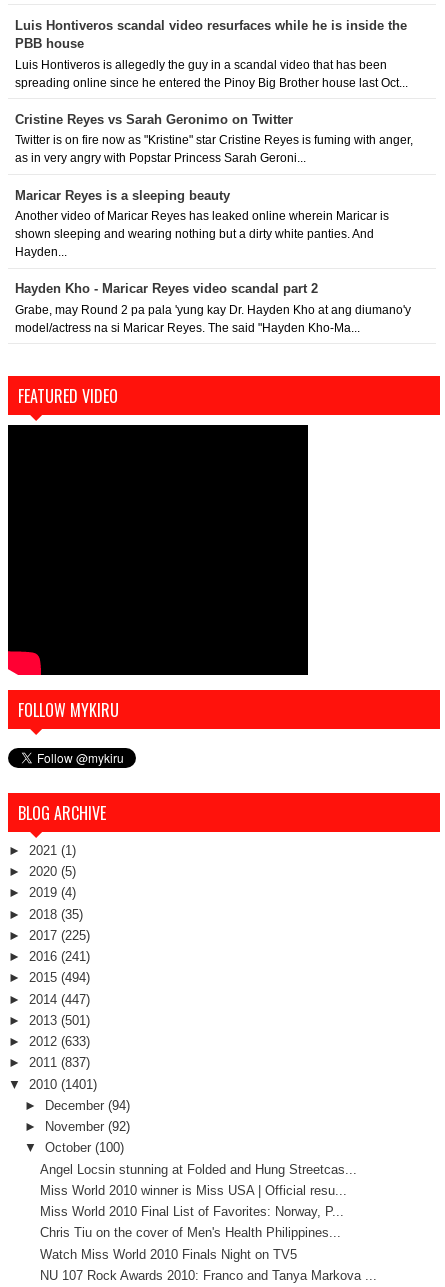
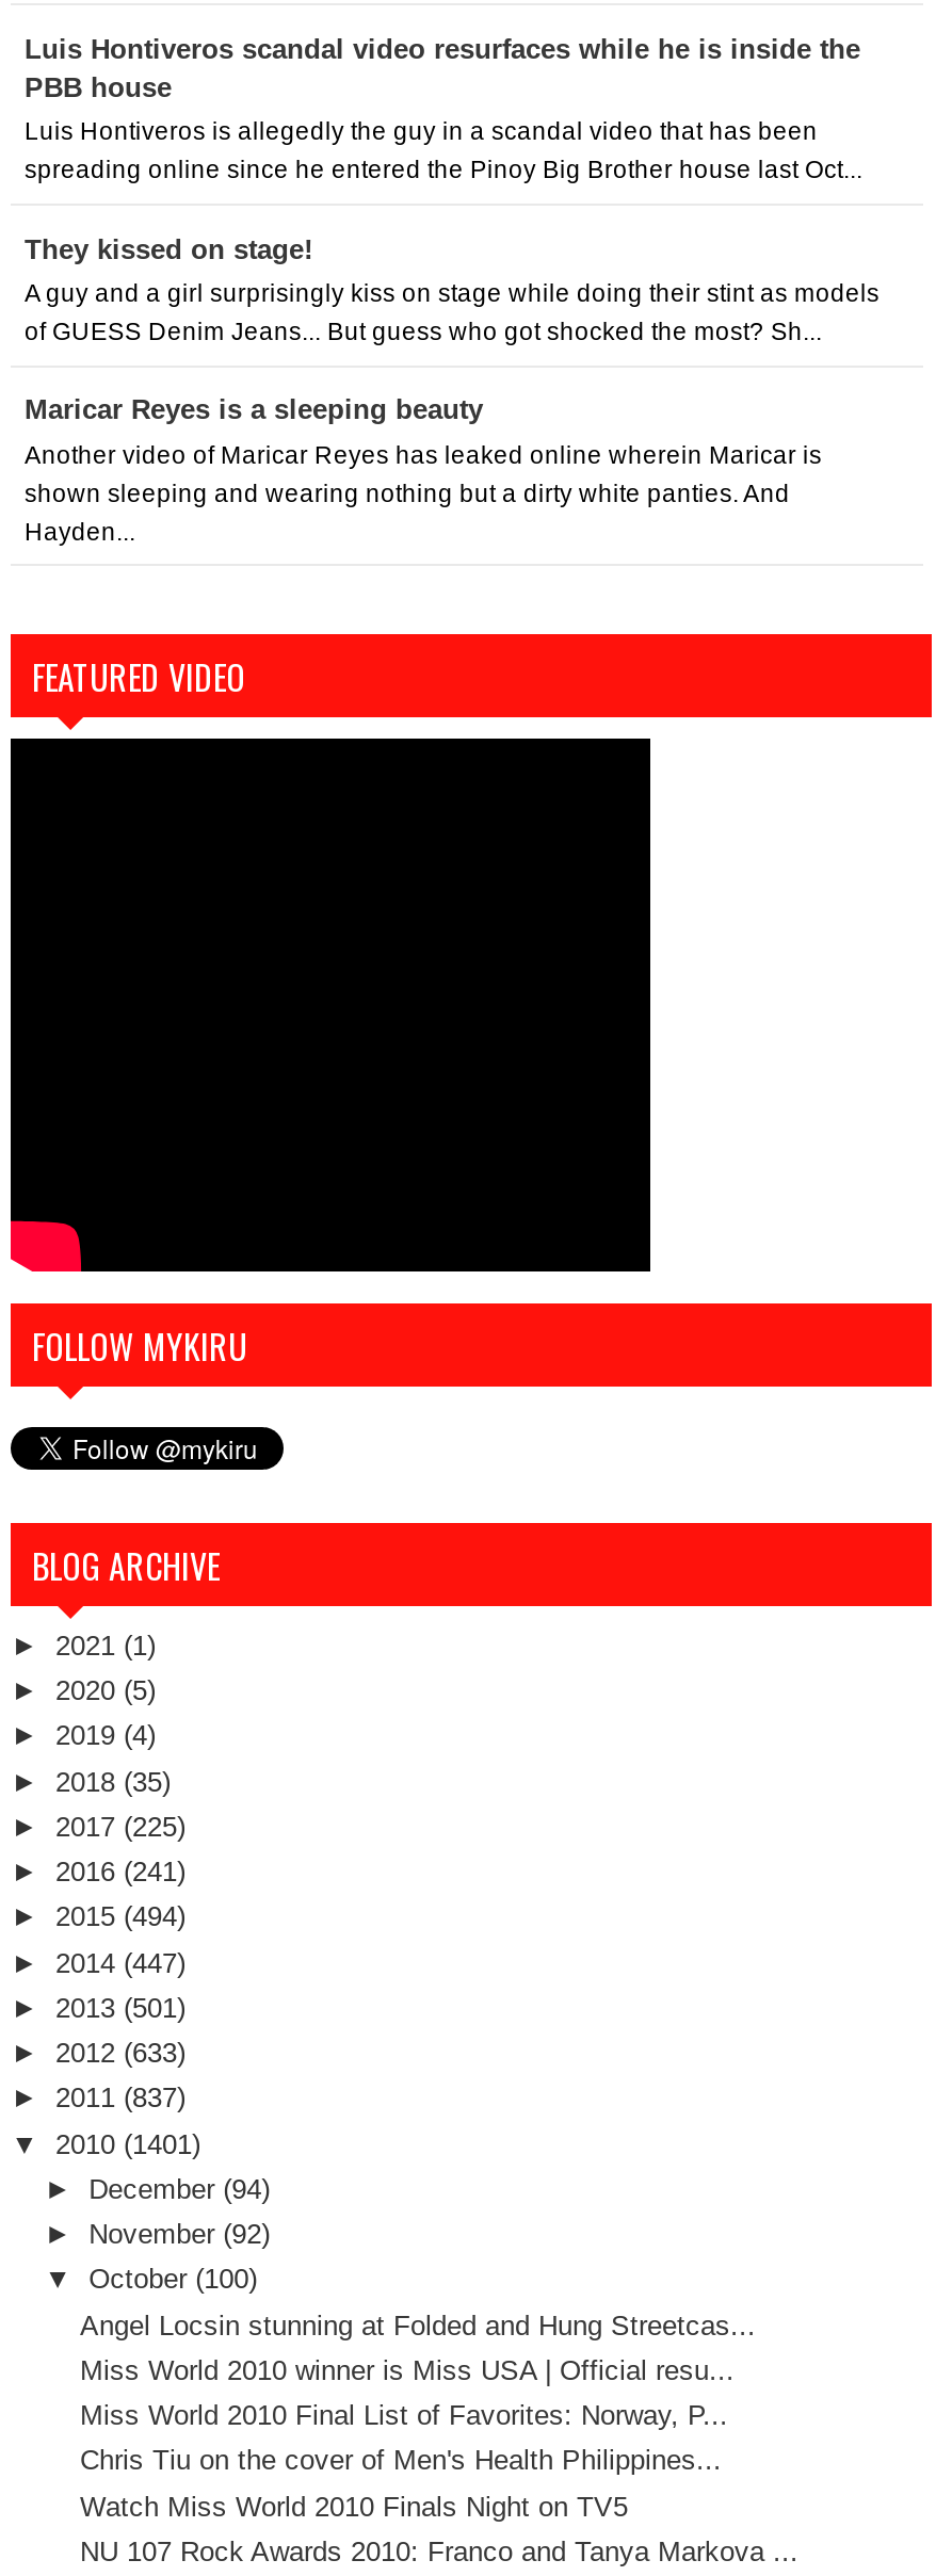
[14,112,292,127] Cristine Reyes vs Sarah Geronimo on Twitter -> [25,233,312,265] They kissed on stage!
[14,134,412,146] Twitter is on fire now as "Kristine" star Cristine Reyes is fuming with anger, -> [25,281,879,307] A guy and a girl surprisingly kiss on stage while doing their stint as models
[14,152,305,164] as in very angry with Popstar Princess Sarah Geroni... -> [25,319,822,345] of GUESS Denim Jeans... But guess who got shocked the most? Sh...
[14,281,410,334] Hayden Kho - Maricar Reyes video scandal part 2 | Grabe, may Round 2 pa pala 'yung kay Dr. Hayden Kho at ang diumano'y | model/actress na si Maricar Reyes. The said "Hayden Kho-Ma... -> none

